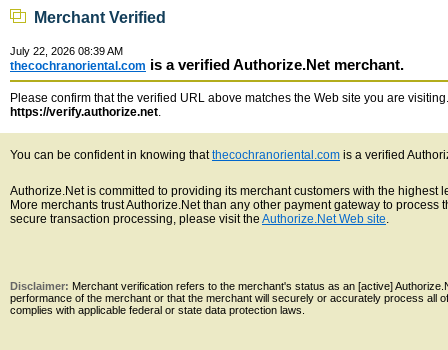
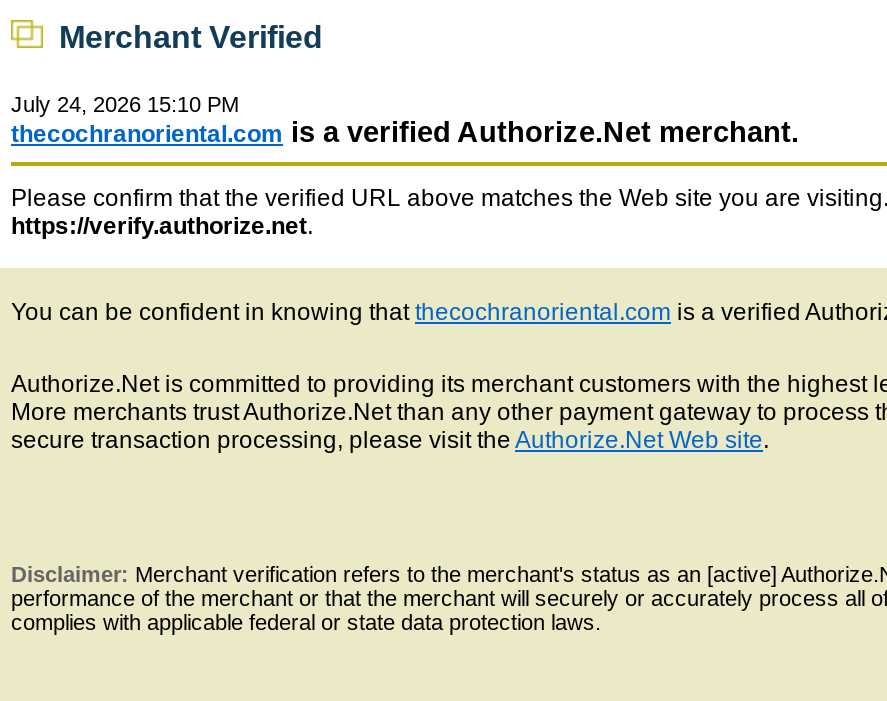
[10,45,123,57] July 22, 2026 08:39 AM -> [11,92,239,116] July 24, 2026 15:10 PM

